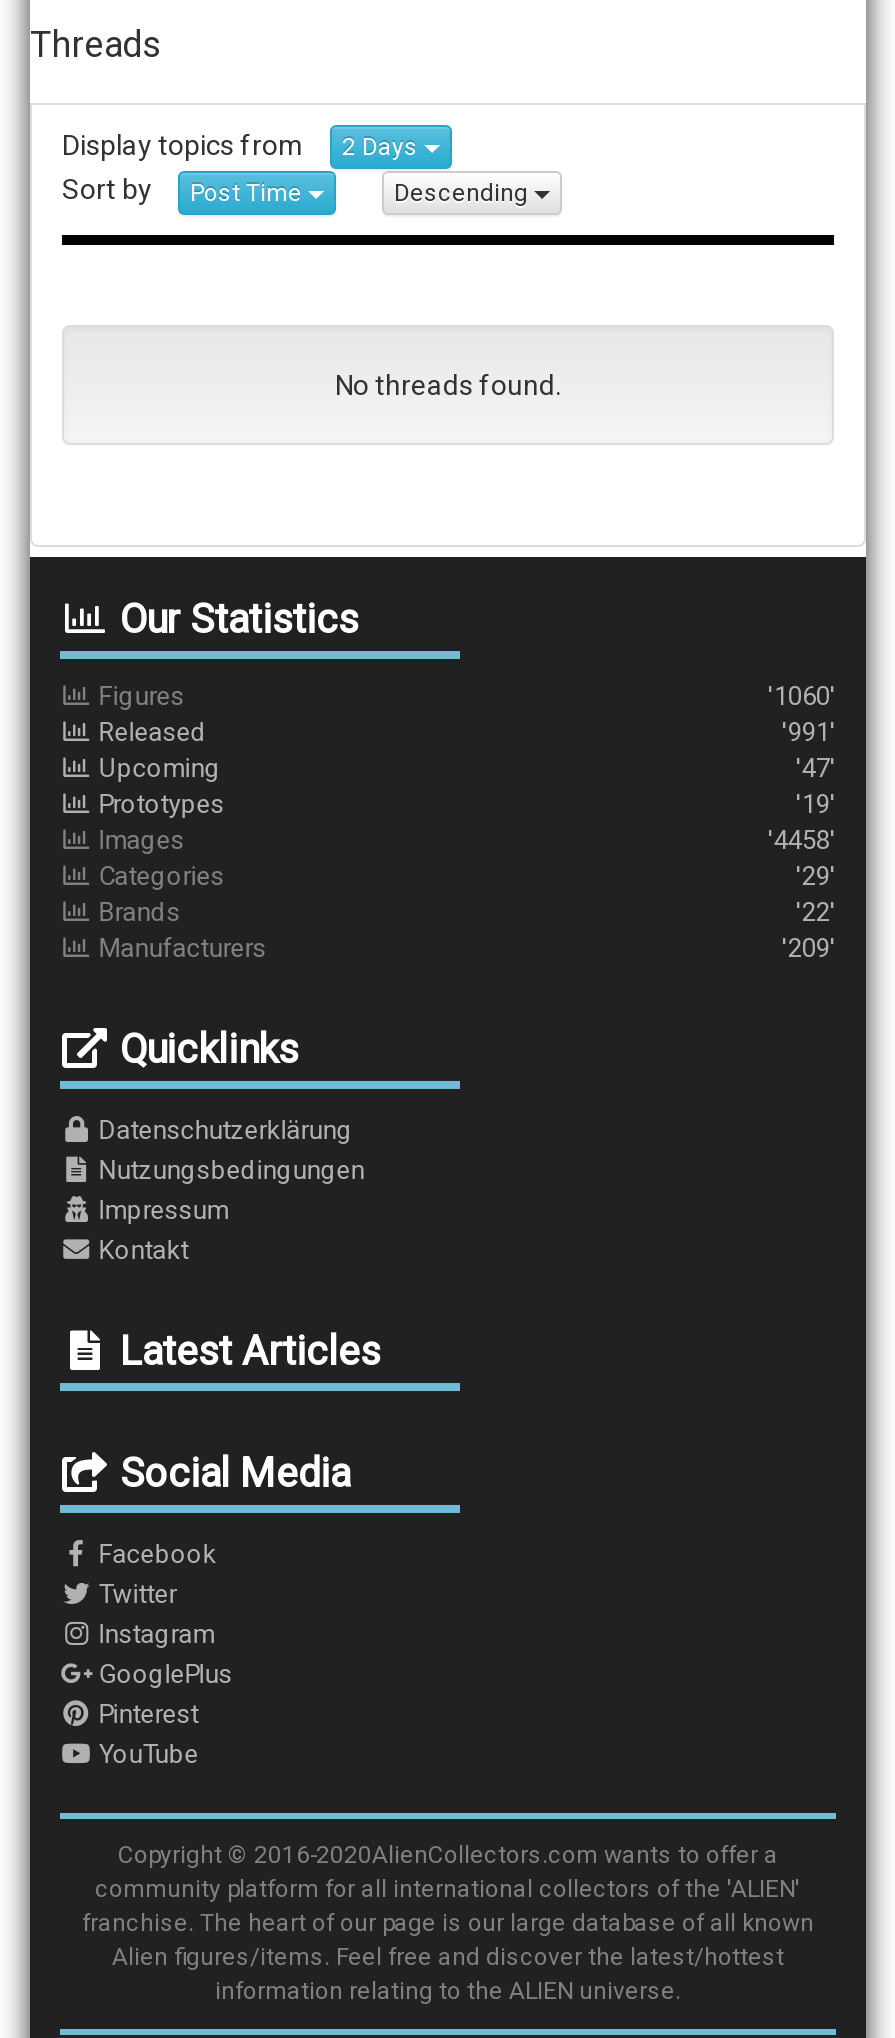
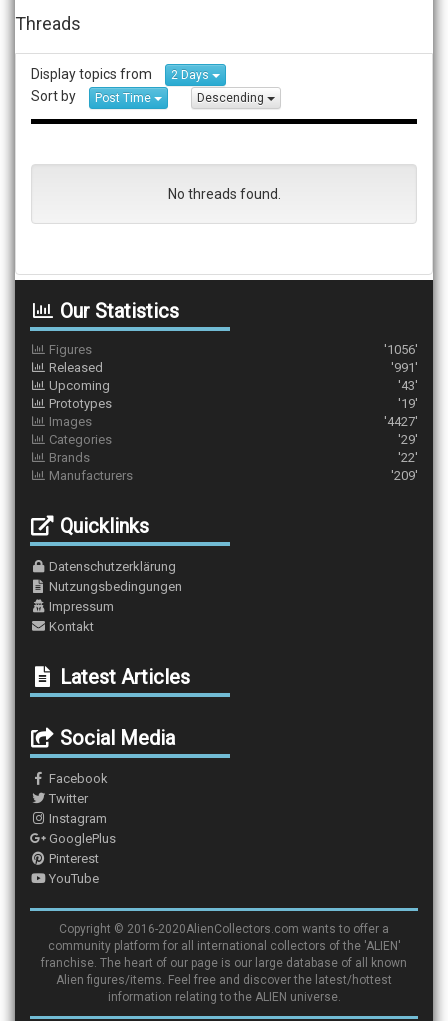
[768,681,836,711] '1060' -> [384,342,418,357] '1056'
[796,753,836,783] '47' -> [398,378,418,393] '43'
[768,825,836,855] '4458' -> [384,414,418,429] '4427'

